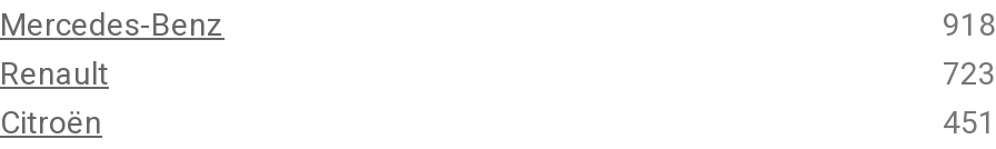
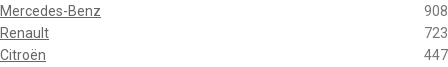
[943,7,996,42] 918 -> [424,3,448,19] 908
[943,105,996,140] 451 -> [424,47,448,63] 447

